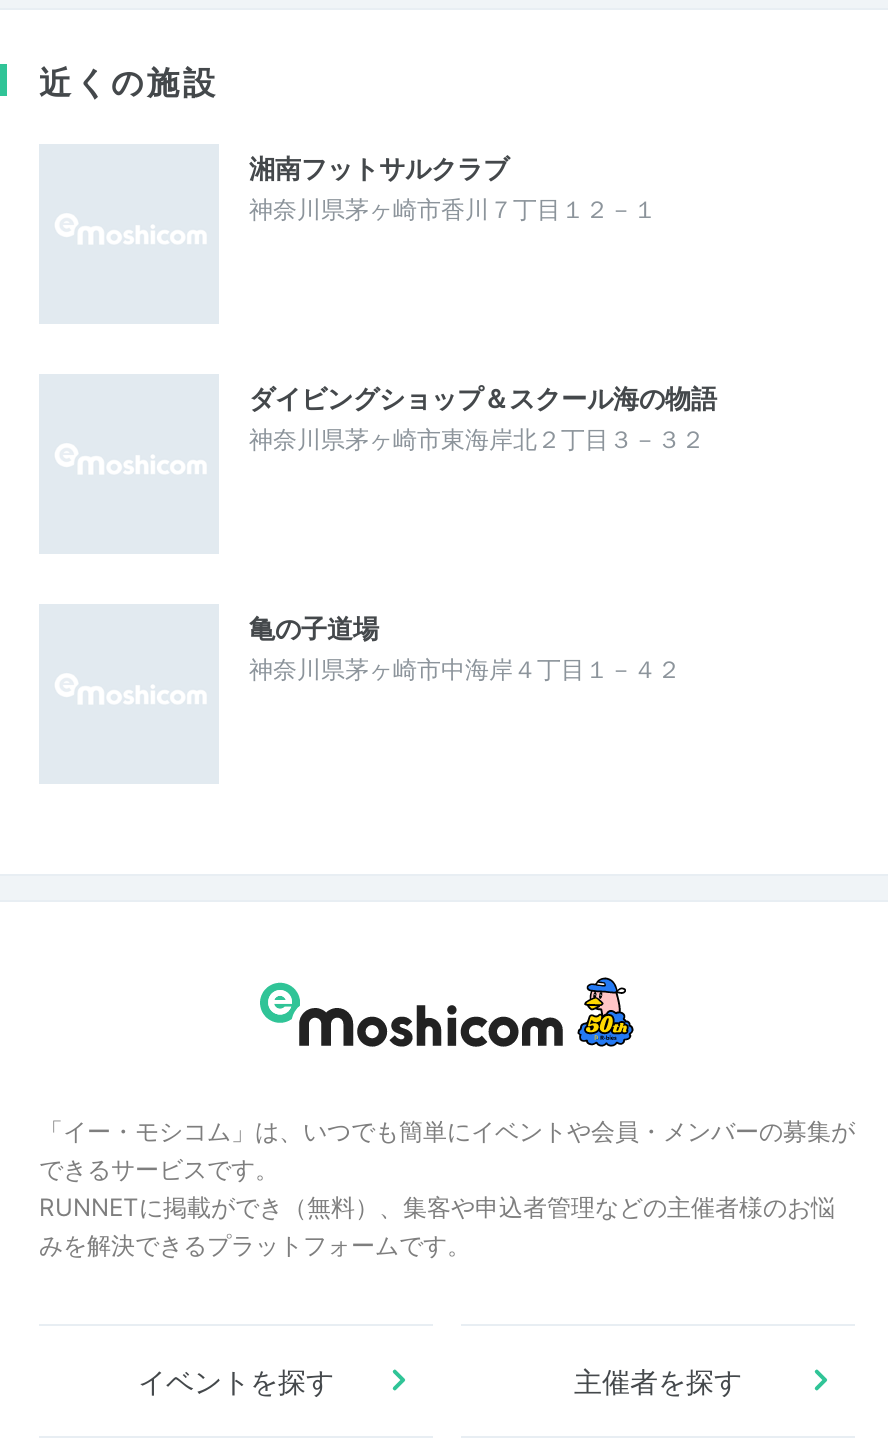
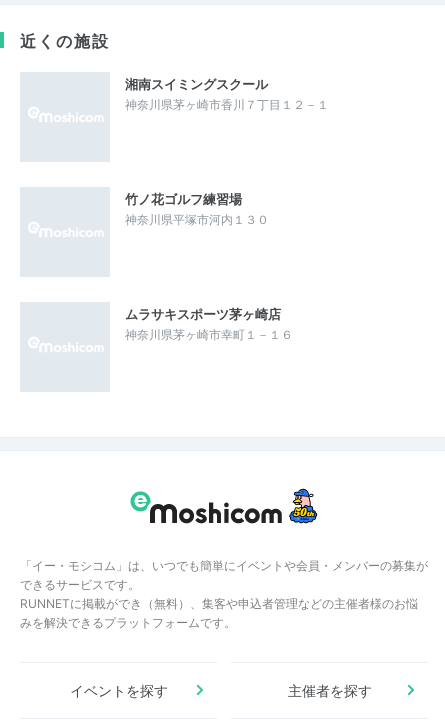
[249,151,509,183] 湘南フットサルクラブ -> [125,75,268,91] 湘南スイミングスクール
[249,381,717,453] ダイビングショップ＆スクール海の物語 | 神奈川県茅ヶ崎市東海岸北２丁目３－３２ -> [125,190,269,226] 竹ノ花ゴルフ練習場 | 神奈川県平塚市河内１３０
[249,611,681,683] 亀の子道場 | 神奈川県茅ヶ崎市中海岸４丁目１－４２ -> [125,305,293,341] ムラサキスポーツ茅ヶ崎店 | 神奈川県茅ヶ崎市幸町１－１６

